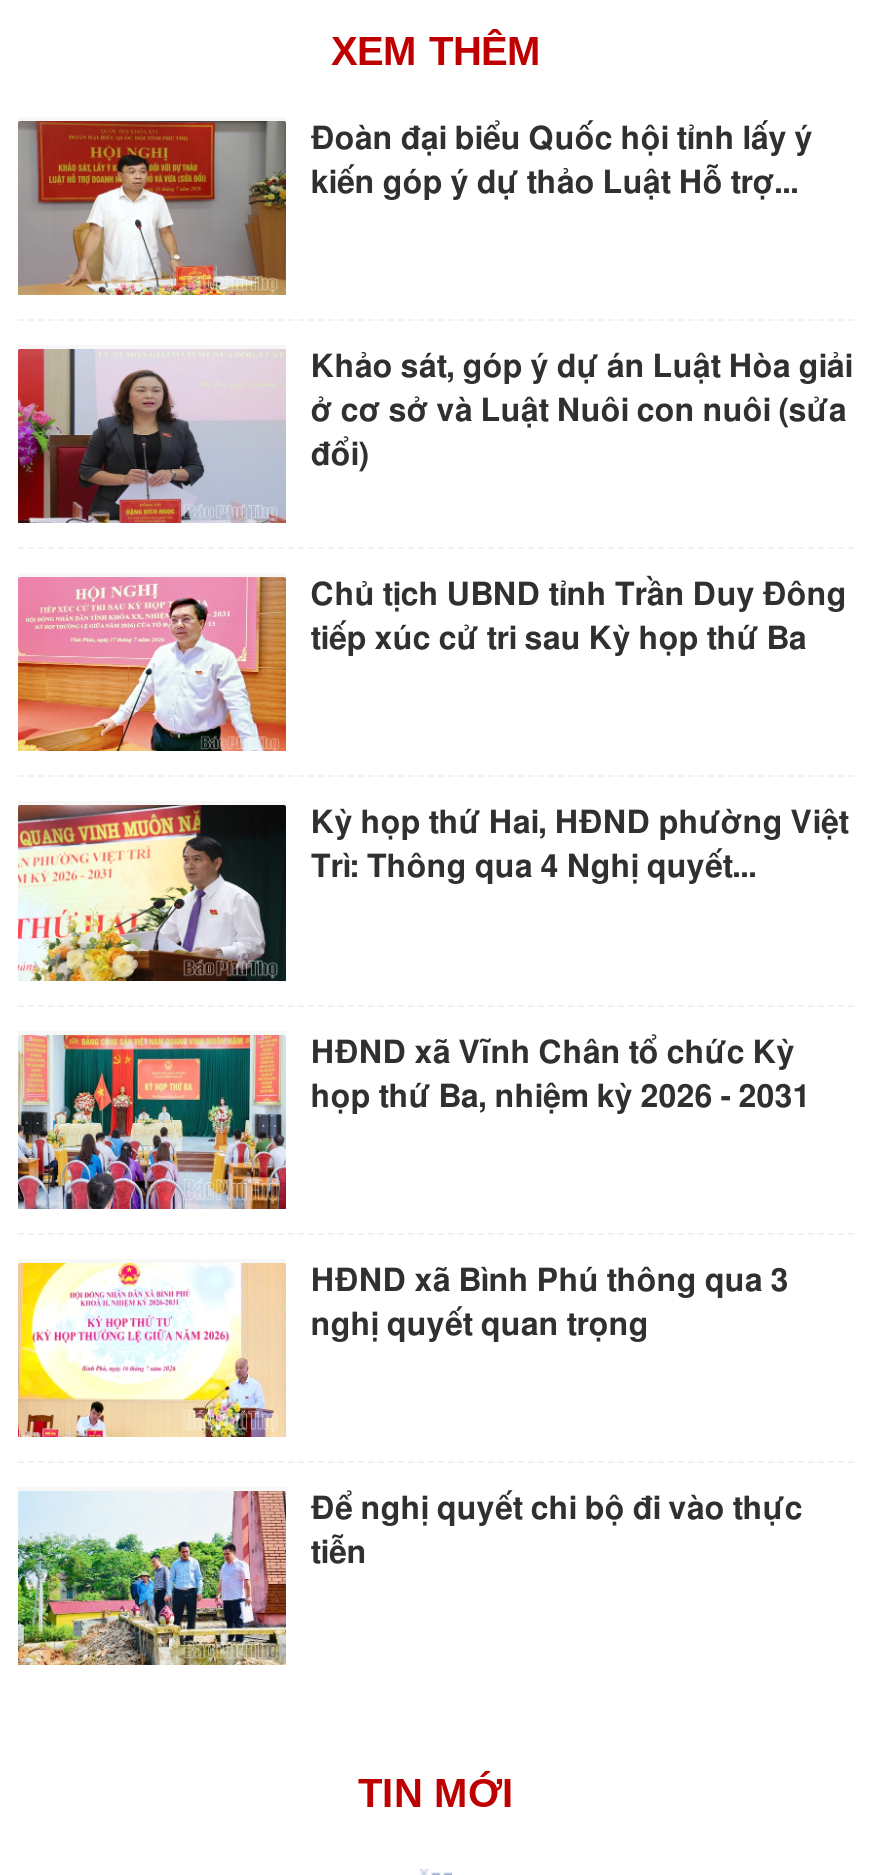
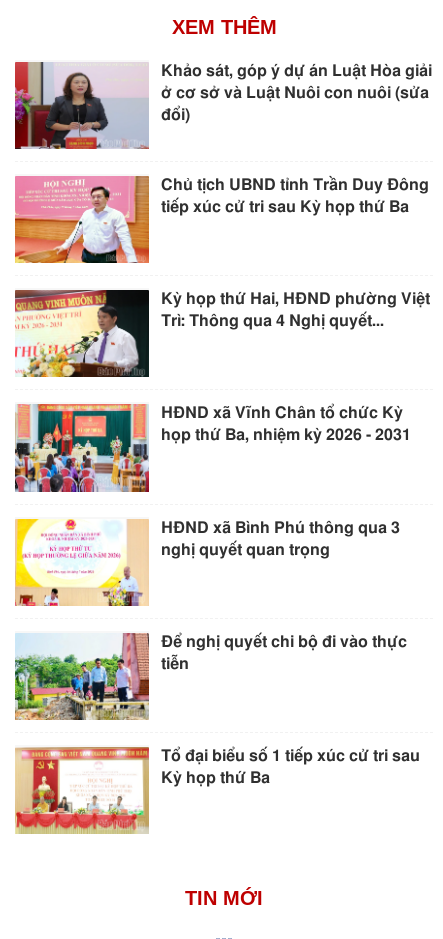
[18,119,813,297] [image] | Đoàn đại biểu Quốc hội tỉnh lấy ý | kiến góp ý dự thảo Luật Hỗ trợ... -> none
moved [14,349,853,1569] -> [13,62,432,672]: [image] | Khảo sát, góp ý dự án Luật Hòa giải | ở cơ sở và Luật Nuôi con nuôi (sửa | ... | Để nghị quyết chi bộ đi vào thực | tiễn
moved [14,1489,290,1669] -> [13,632,151,722]: [image]
none -> [15,746,420,834] [image] | Tổ đại biểu số 1 tiếp xúc cử tri sau | Kỳ họp thứ Ba

